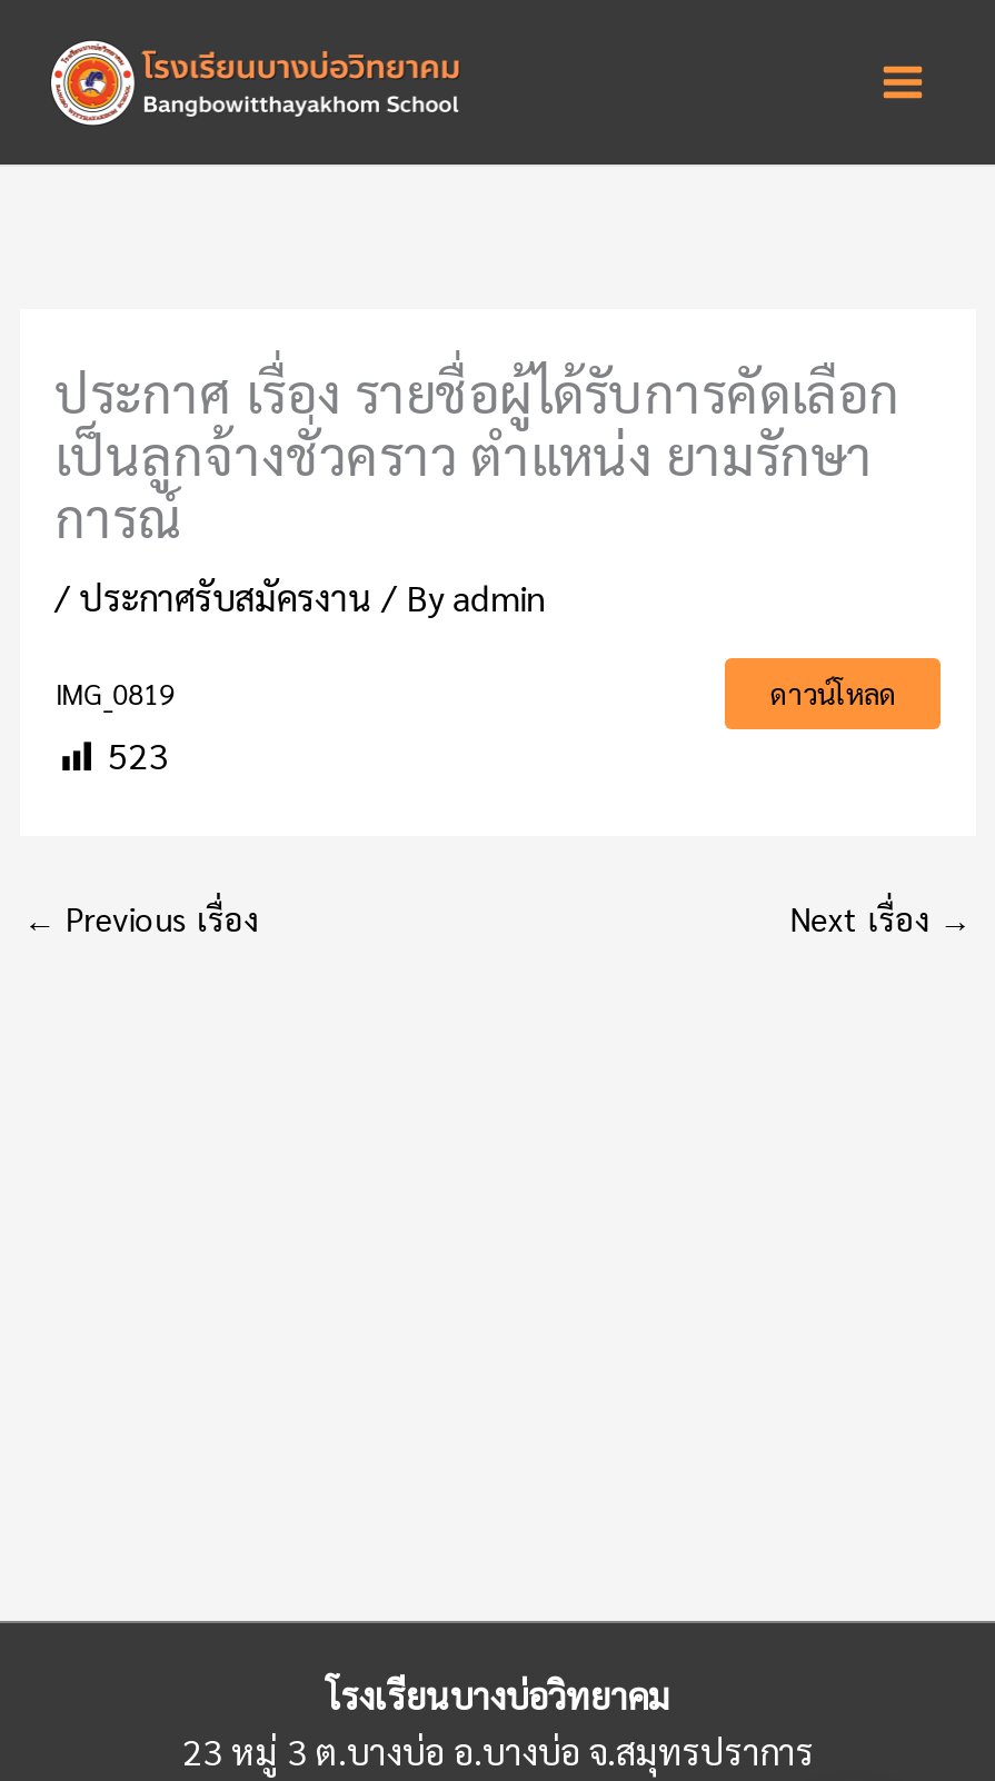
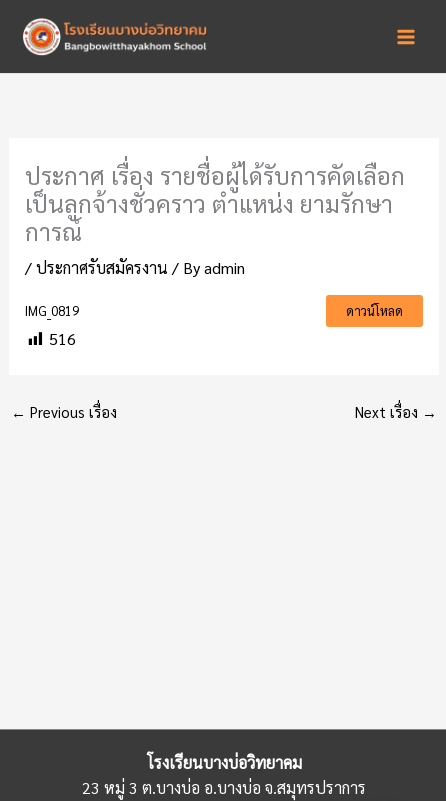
[108,731,168,777] 523 -> [49,328,76,349] 516

